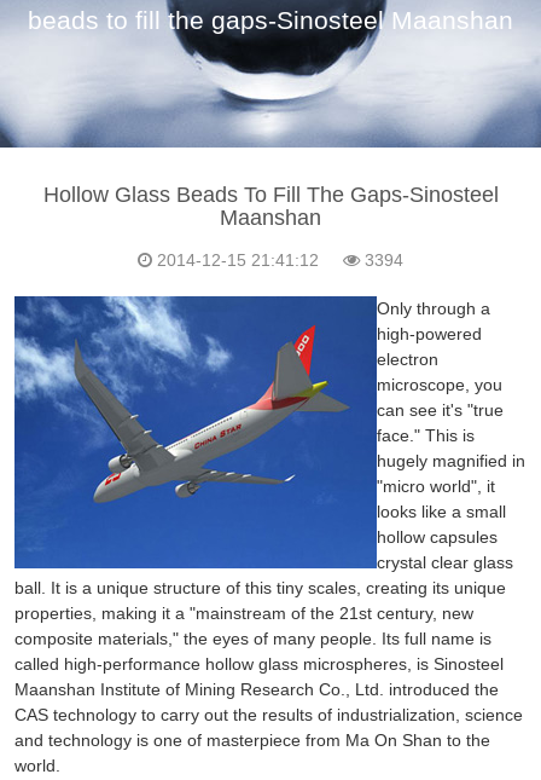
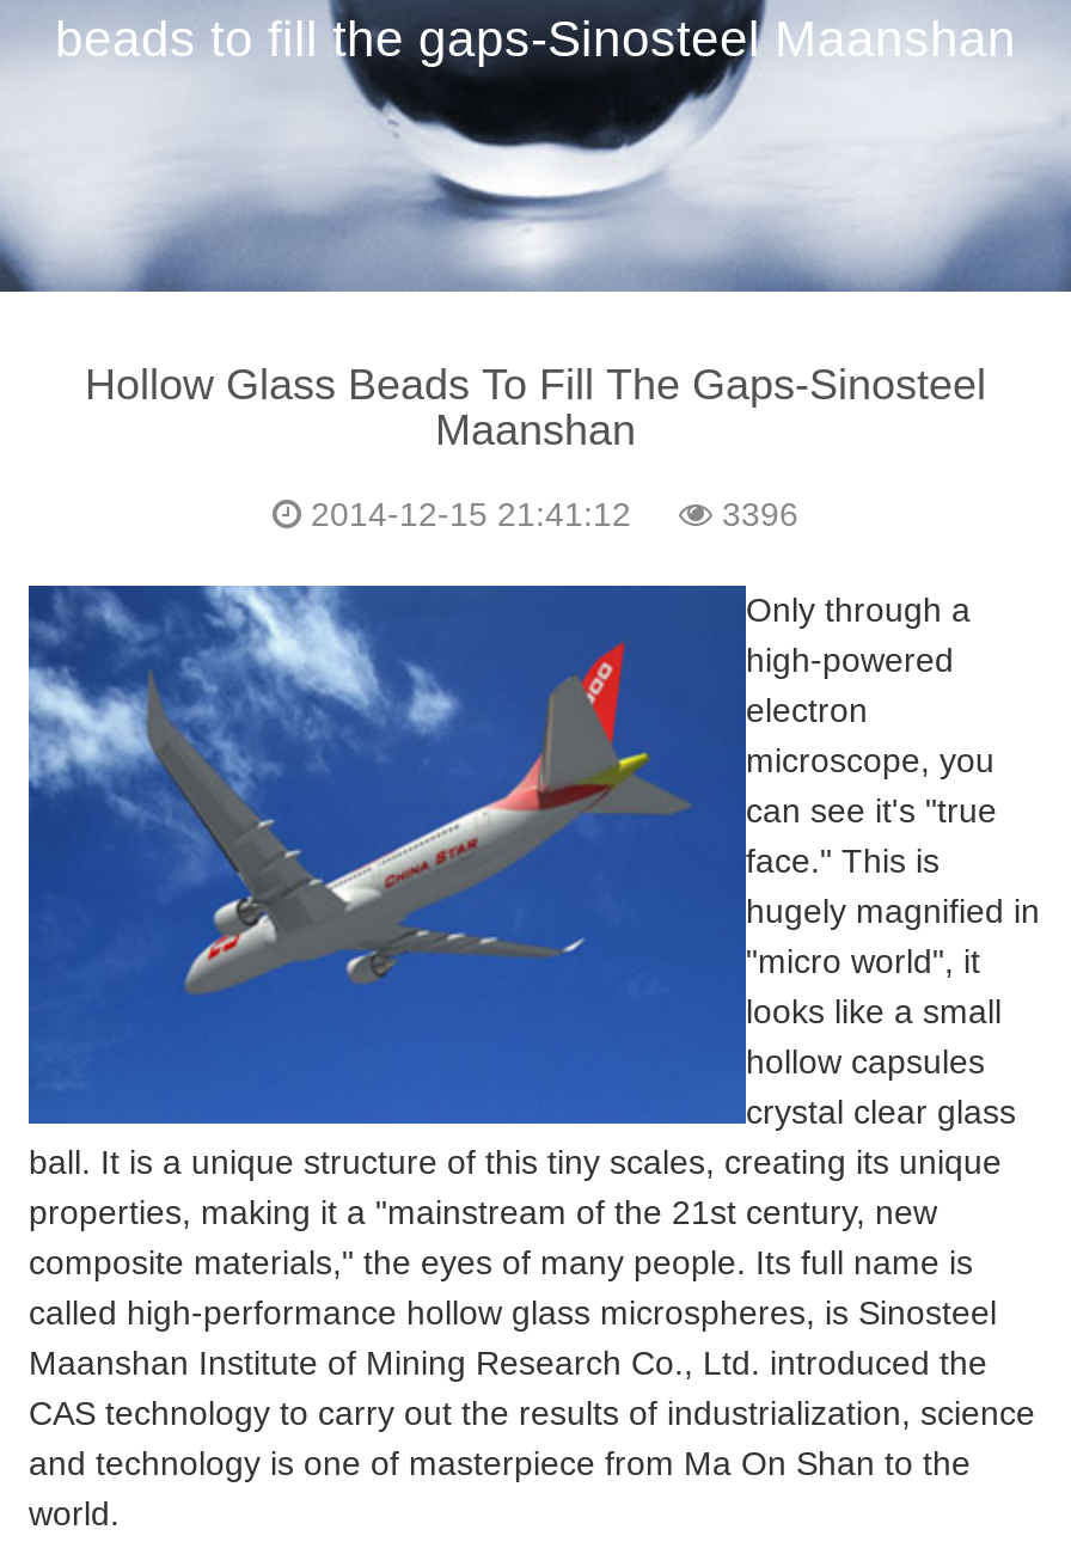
[360,250,403,270] 3394 -> [712,495,798,533] 3396

